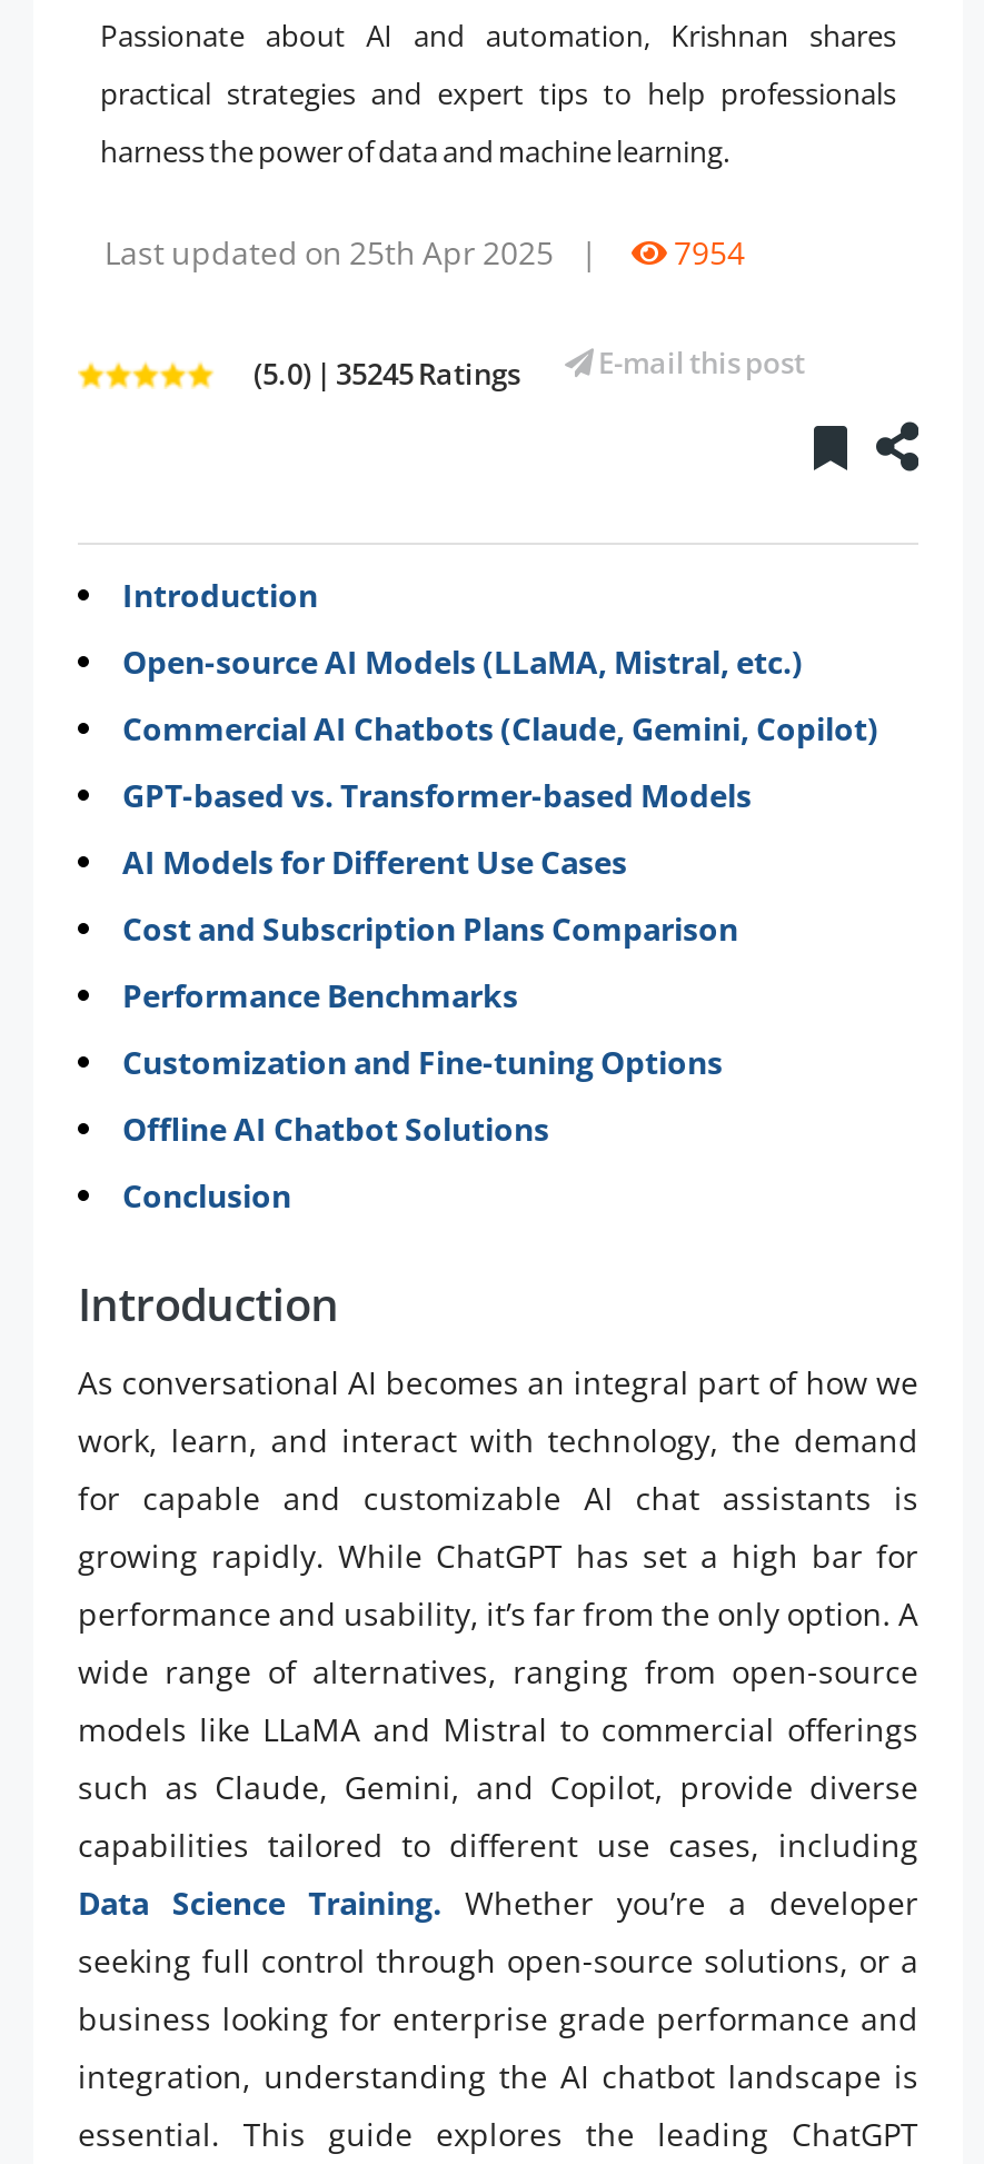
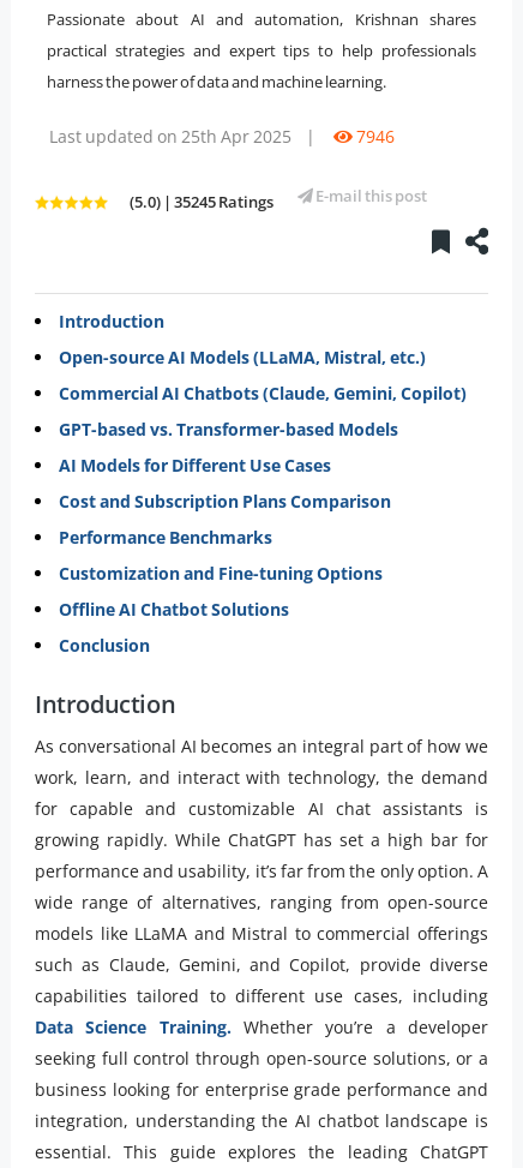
[667,231,745,273] 7954 -> [353,124,395,147] 7946

